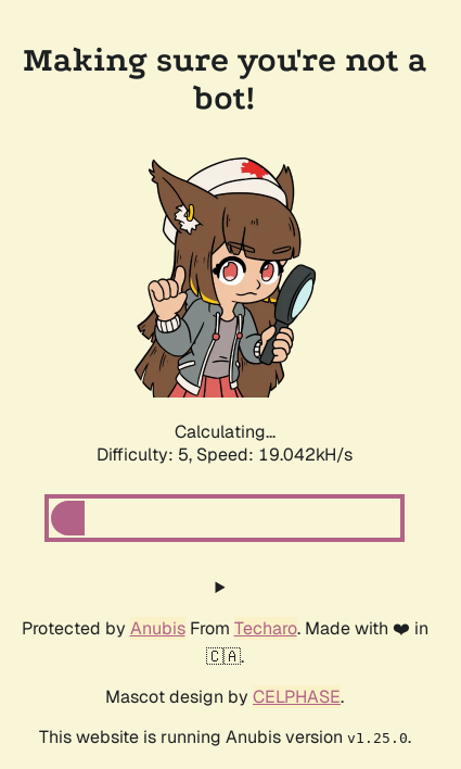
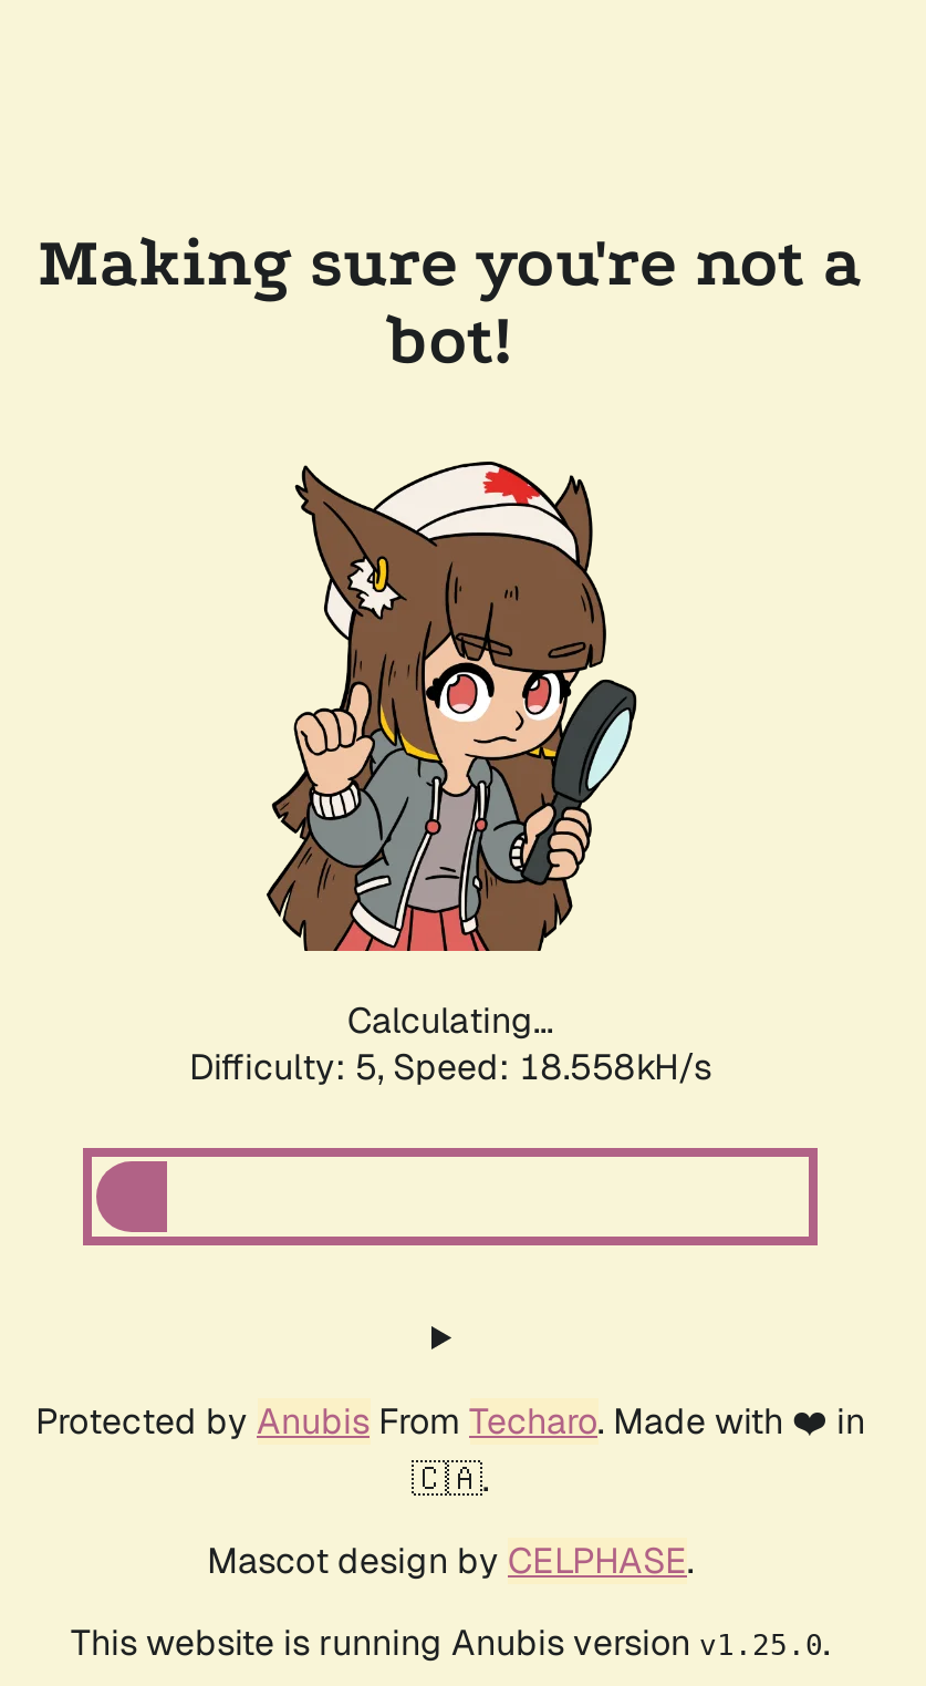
[97,443,353,466] Difficulty: 5, Speed: 19.042kH/s -> [189,1044,711,1090] Difficulty: 5, Speed: 18.558kH/s

